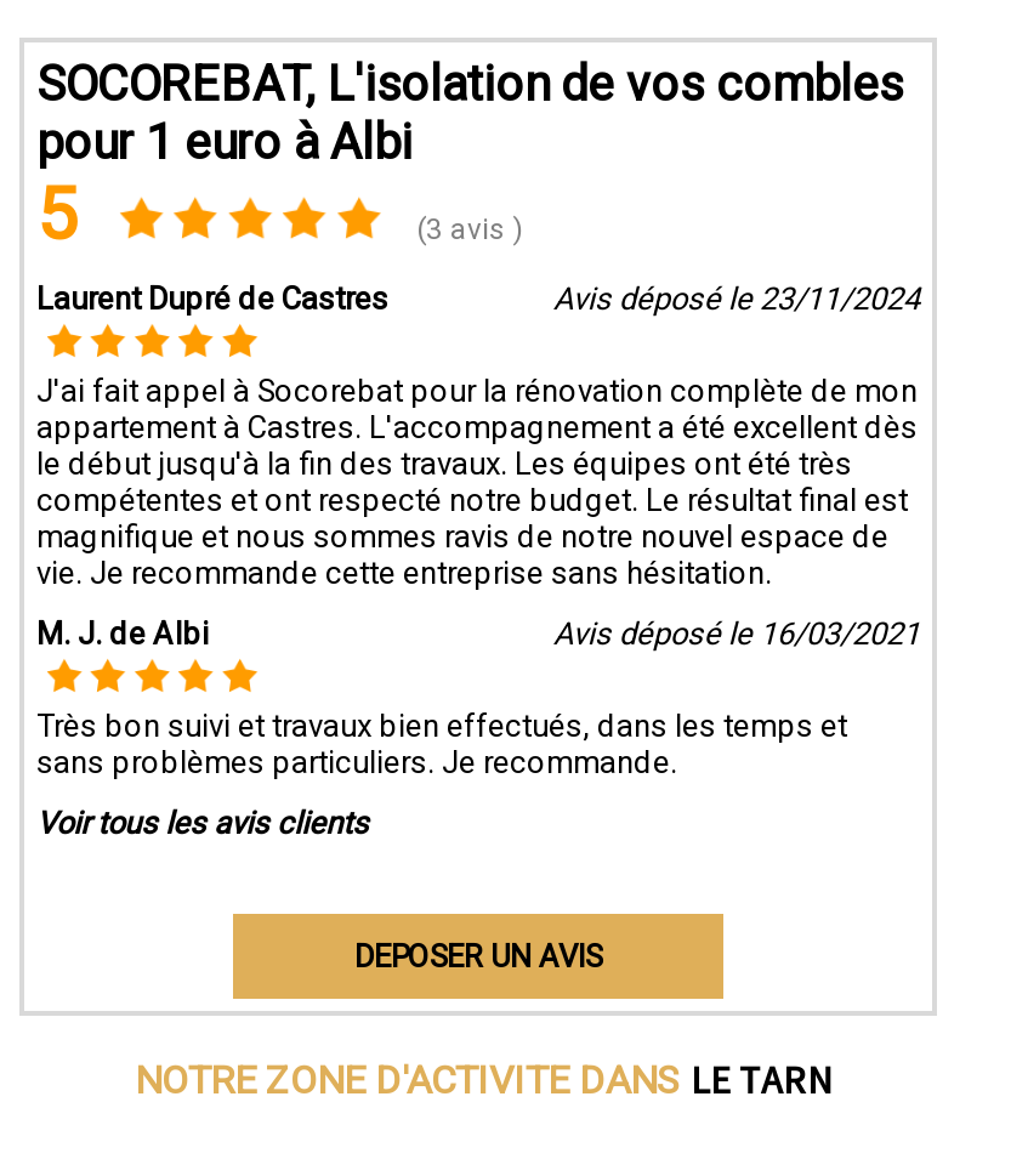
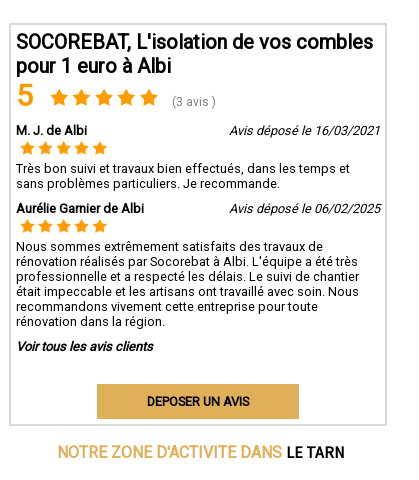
[36,280,920,591] Laurent Dupré de Castres | Avis déposé le 23/11/2024 | J'ai fait appel à Socorebat pour la rénovation complète de mon | appartement à Castres. L'accompagnement a été excellent dès | le début jusqu'à la fin des travaux. Les équipes ont été très | compétentes et ont respecté notre budget. Le résultat final est | magnifique et nous sommes ravis de notre nouvel espace de | vie. Je recommande cette entreprise sans hésitation. -> none
moved [36,615,920,780] -> [16,123,380,191]: M. J. de Albi | Avis déposé le 16/03/2021 | Très bon suivi et travaux bien effectués, dans les temps et | sans problèmes particuliers. Je recommande.
none -> [16,201,380,329] Aurélie Garnier de Albi | Avis déposé le 06/02/2025 | Nous sommes extrêmement satisfaits des travaux de | rénovation réalisés par Socorebat à Albi. L'équipe a été très | professionnelle et a respecté les délais. Le suivi de chantier | était impeccable et les artisans ont travaillé avec soin. Nous | recommandons vivement cette entreprise pour toute | rénovation dans la région.

